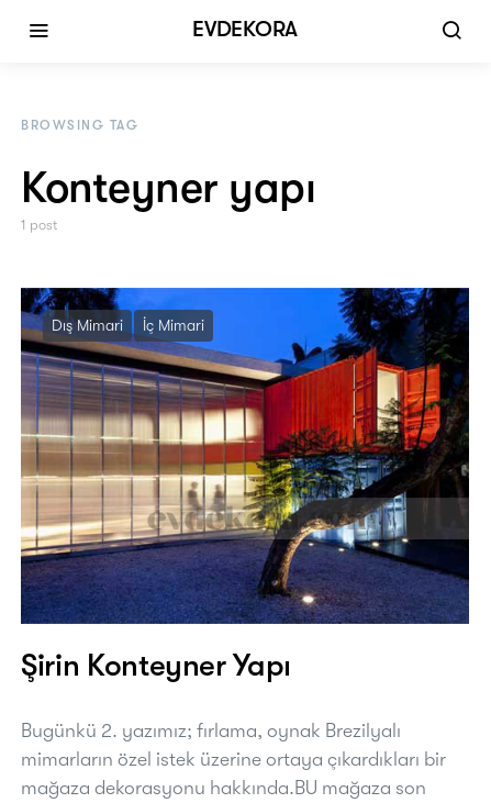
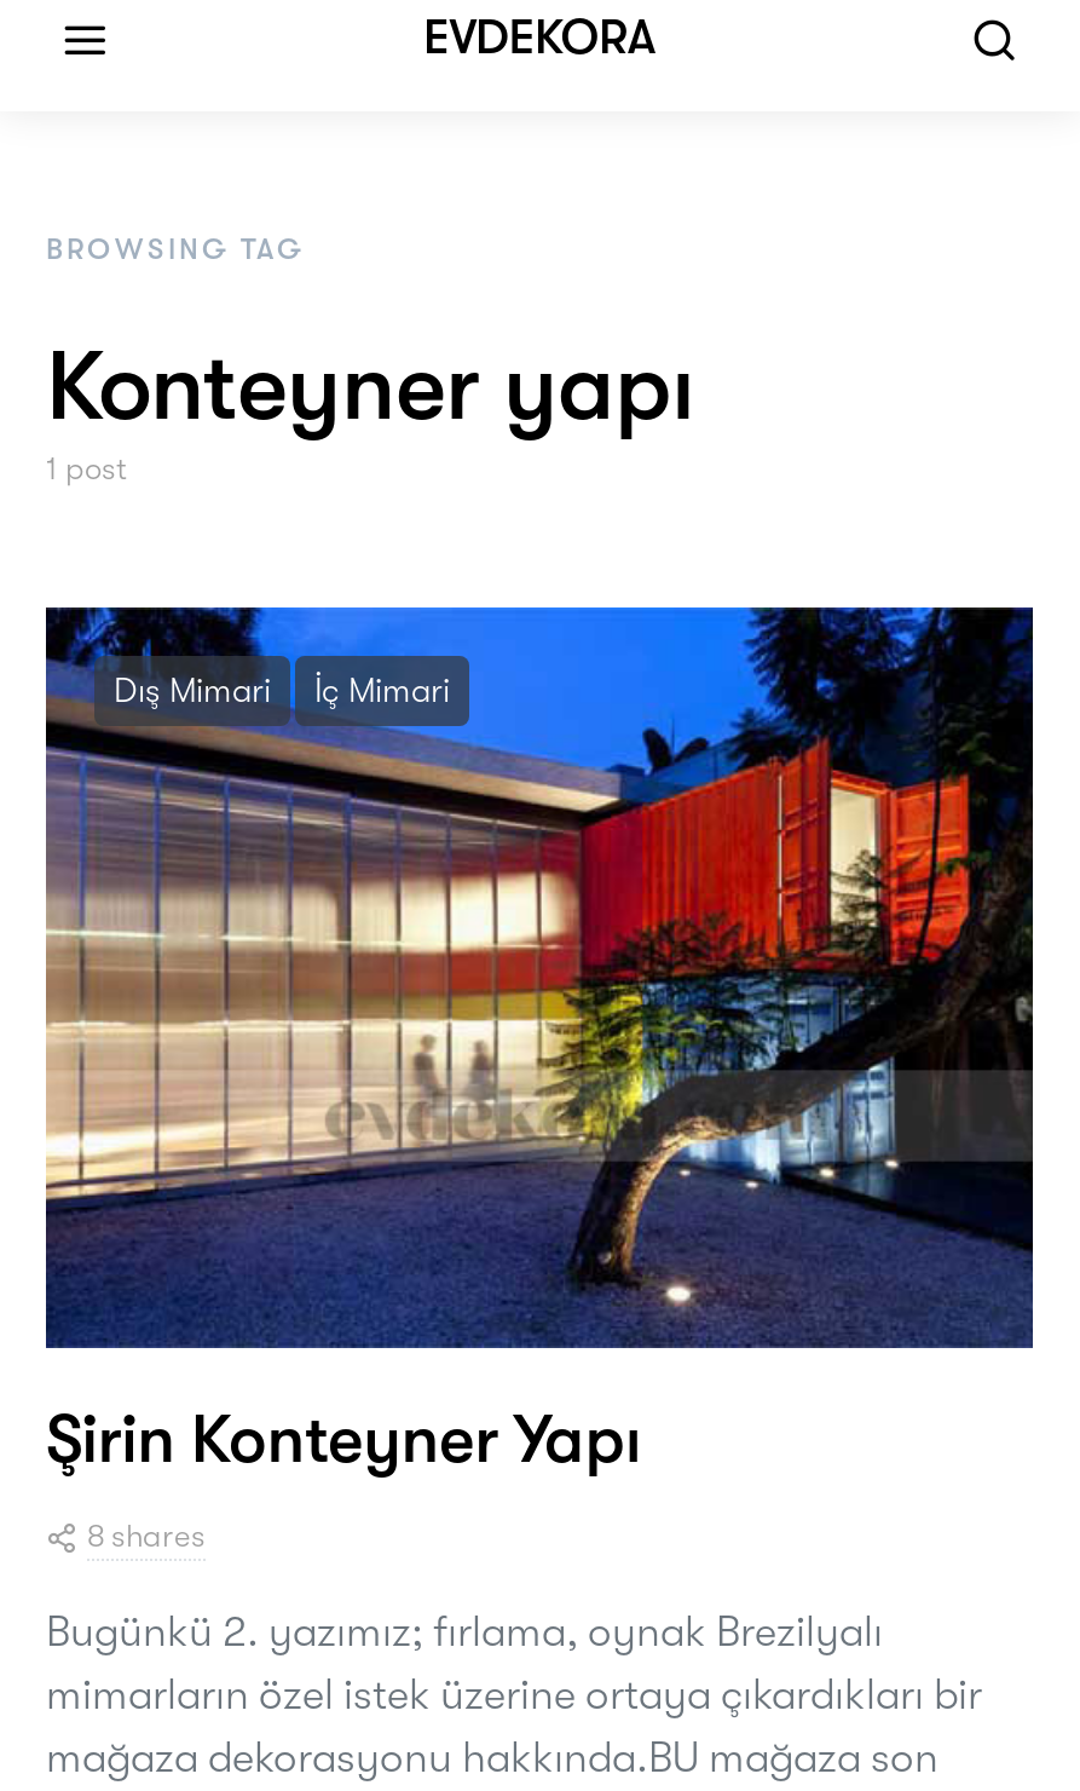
none -> [87,1518,206,1554] 8 shares

